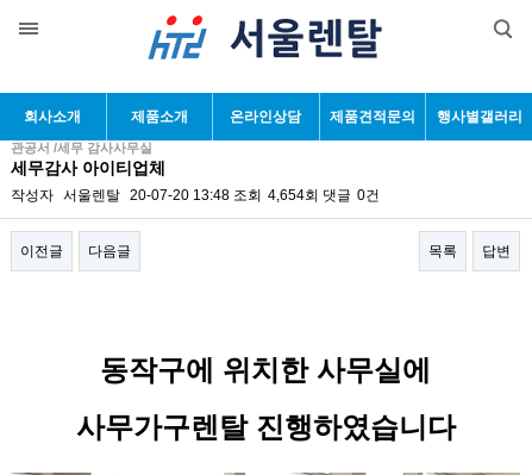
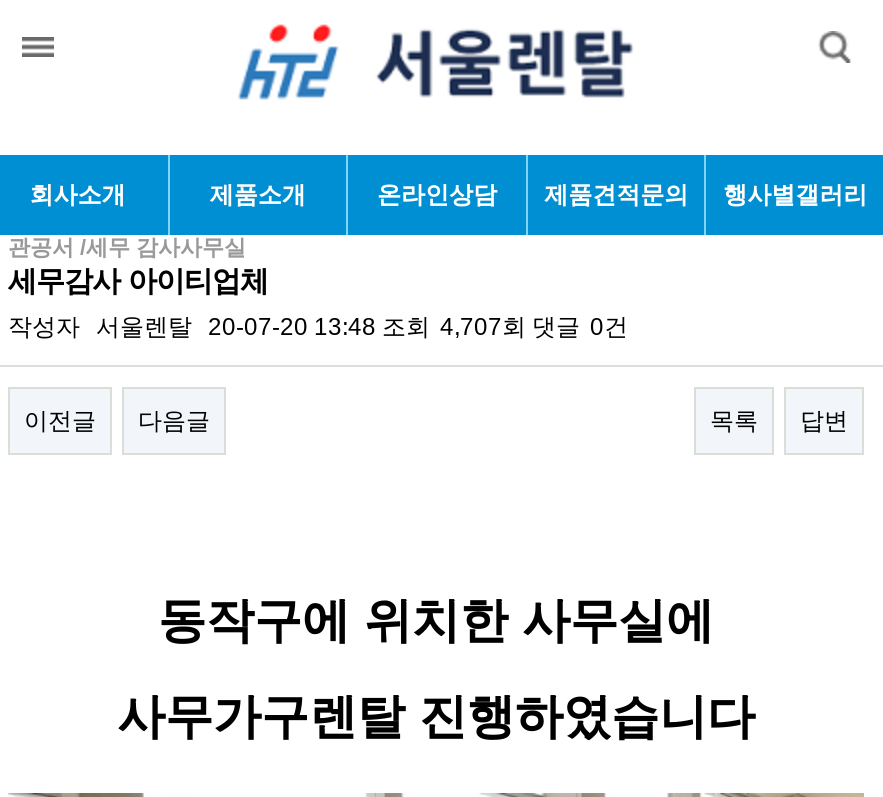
[11,187,380,204] 작성자 서울렌탈 20-07-20 13:48 조회 4,654회 댓글 0건 -> [8,313,628,341] 작성자 서울렌탈 20-07-20 13:48 조회 4,707회 댓글 0건

